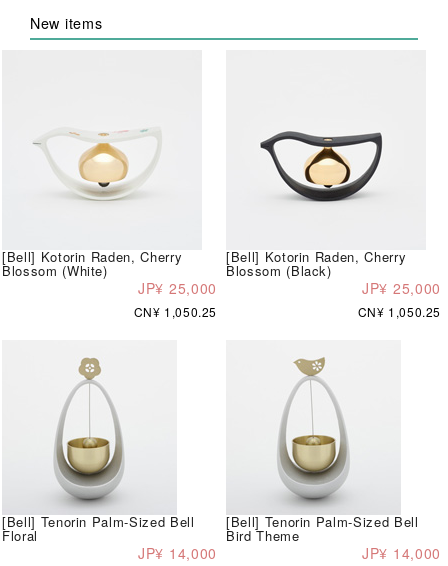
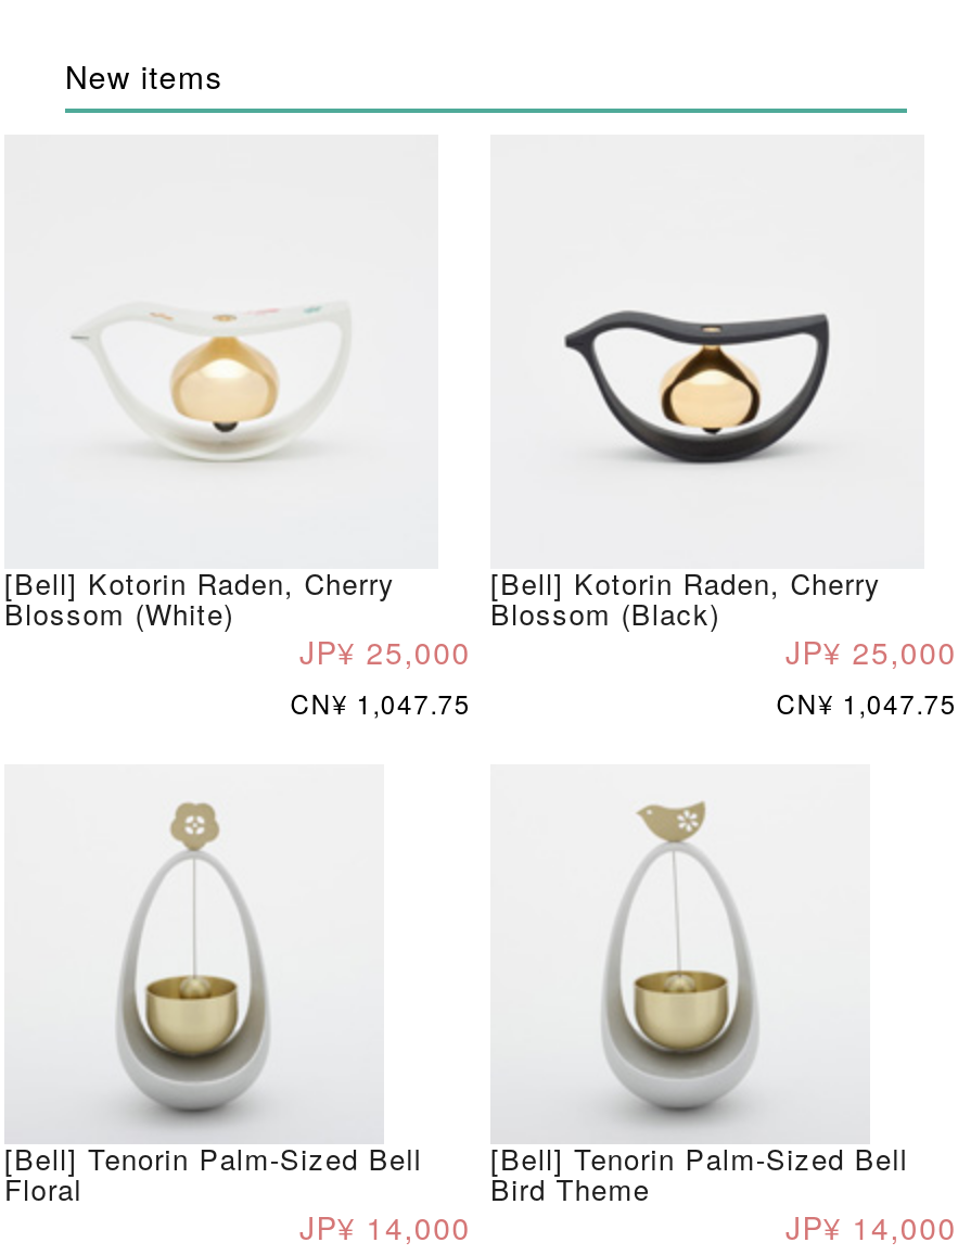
[134,303,217,320] CN¥ 1,050.25 -> [290,683,471,720] CN¥ 1,047.75
[358,303,441,320] CN¥ 1,050.25 -> [776,683,957,720] CN¥ 1,047.75

